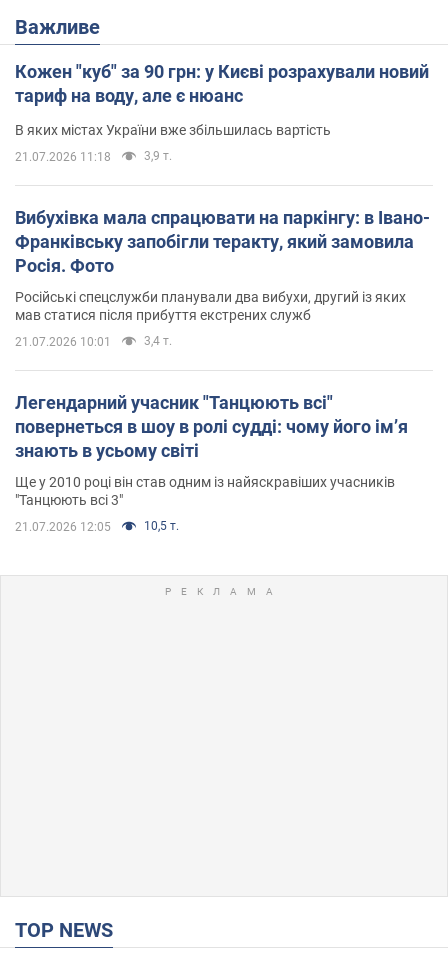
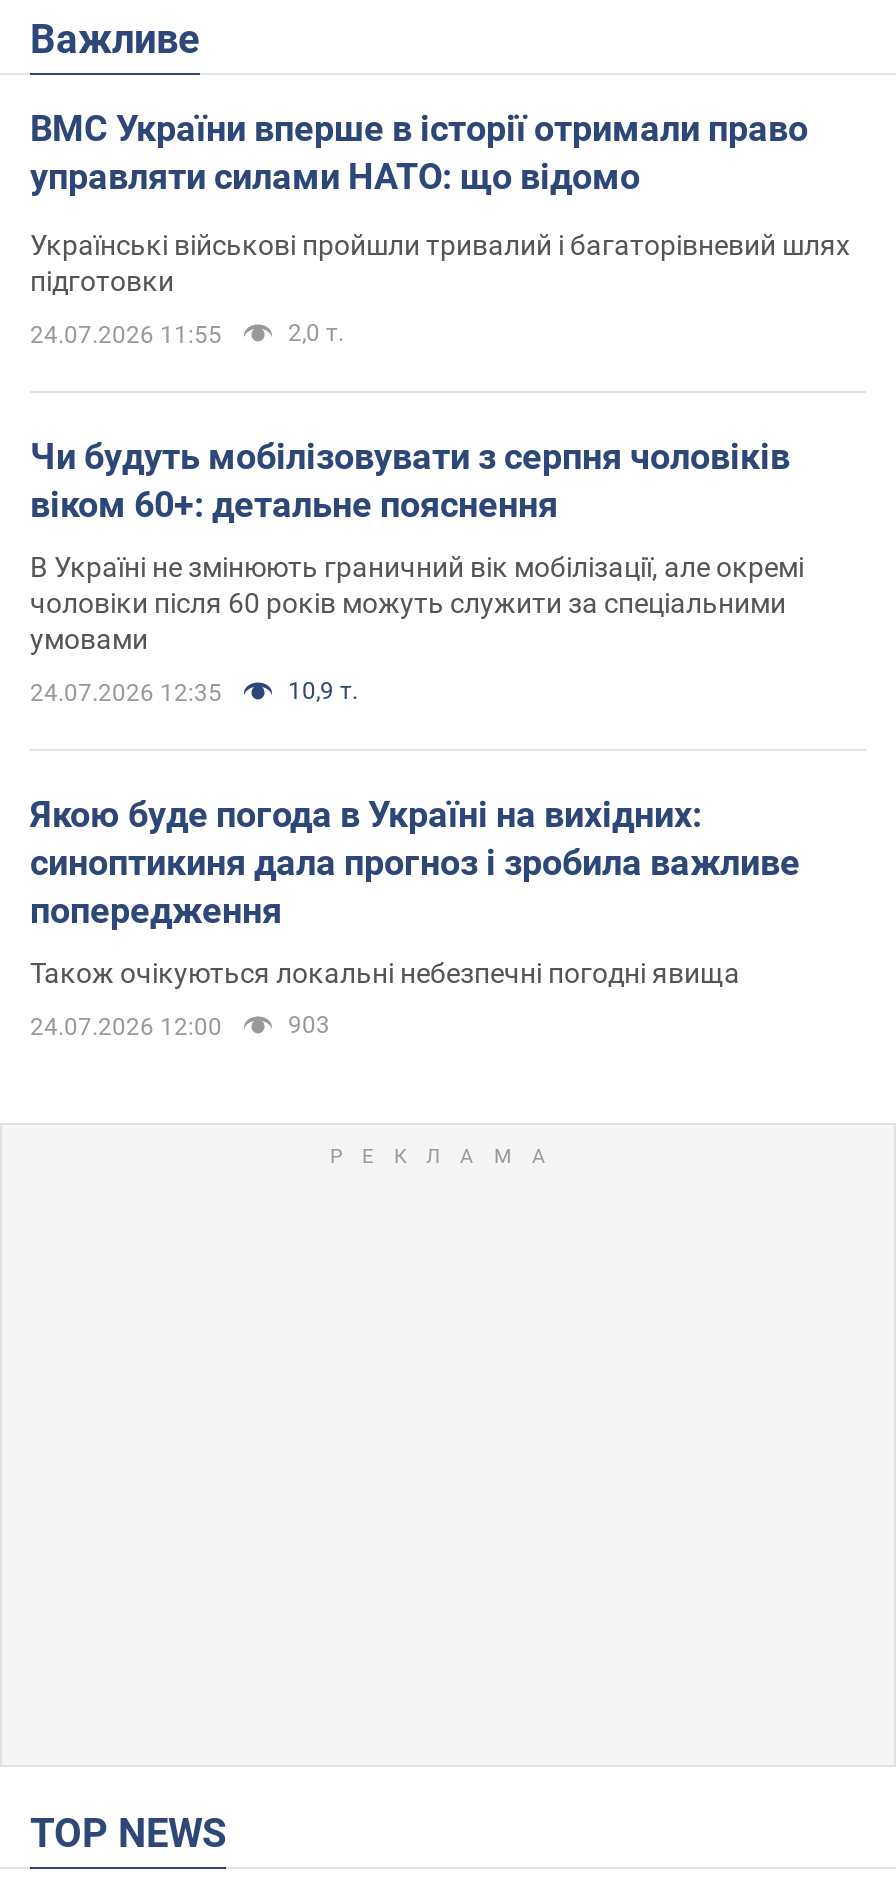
[15,61,429,106] Кожен "куб" за 90 грн: у Києві розрахували новий | тариф на воду, але є нюанс -> [30,107,808,197] ВМС України вперше в історії отримали право | управляти силами НАТО: що відомо
[15,122,331,138] В яких містах України вже збільшилась вартість -> [30,229,850,297] Українські військові пройшли тривалий і багаторівневий шлях | підготовки
[15,149,172,164] 21.07.2026 11:18 | 3,9 т. -> [30,319,344,349] 24.07.2026 11:55 | 2,0 т.
[15,207,430,276] Вибухівка мала спрацювати на паркінгу: в Івано- | Франківську запобігли теракту, який замовила | Росія. Фото -> [30,435,790,525] Чи будуть мобілізовувати з серпня чоловіків | віком 60+: детальне пояснення
[15,289,406,323] Російські спецслужби планували два вибухи, другий із яких | мав статися після прибуття екстрених служб -> [30,551,804,655] В Україні не змінюють граничний вік мобілізації, але окремі | чоловіки після 60 років можуть служити за спеціальними | умовами
[15,334,172,349] 21.07.2026 10:01 | 3,4 т. -> [30,677,358,707] 24.07.2026 12:35 | 10,9 т.
[15,392,408,461] Легендарний учасник "Танцюють всі" | повернеться в шоу в ролі судді: чому його імʼя | знають в усьому світі -> [30,793,800,931] Якою буде погода в Україні на вихідних: | синоптикиня дала прогноз і зробила важливе | попередження
[15,474,395,508] Ще у 2010 році він став одним із найяскравіших учасників | "Танцюють всі 3" -> [30,957,740,989] Також очікуються локальні небезпечні погодні явища
[15,519,179,534] 21.07.2026 12:05 | 10,5 т. -> [30,1011,330,1041] 24.07.2026 12:00 | 903

